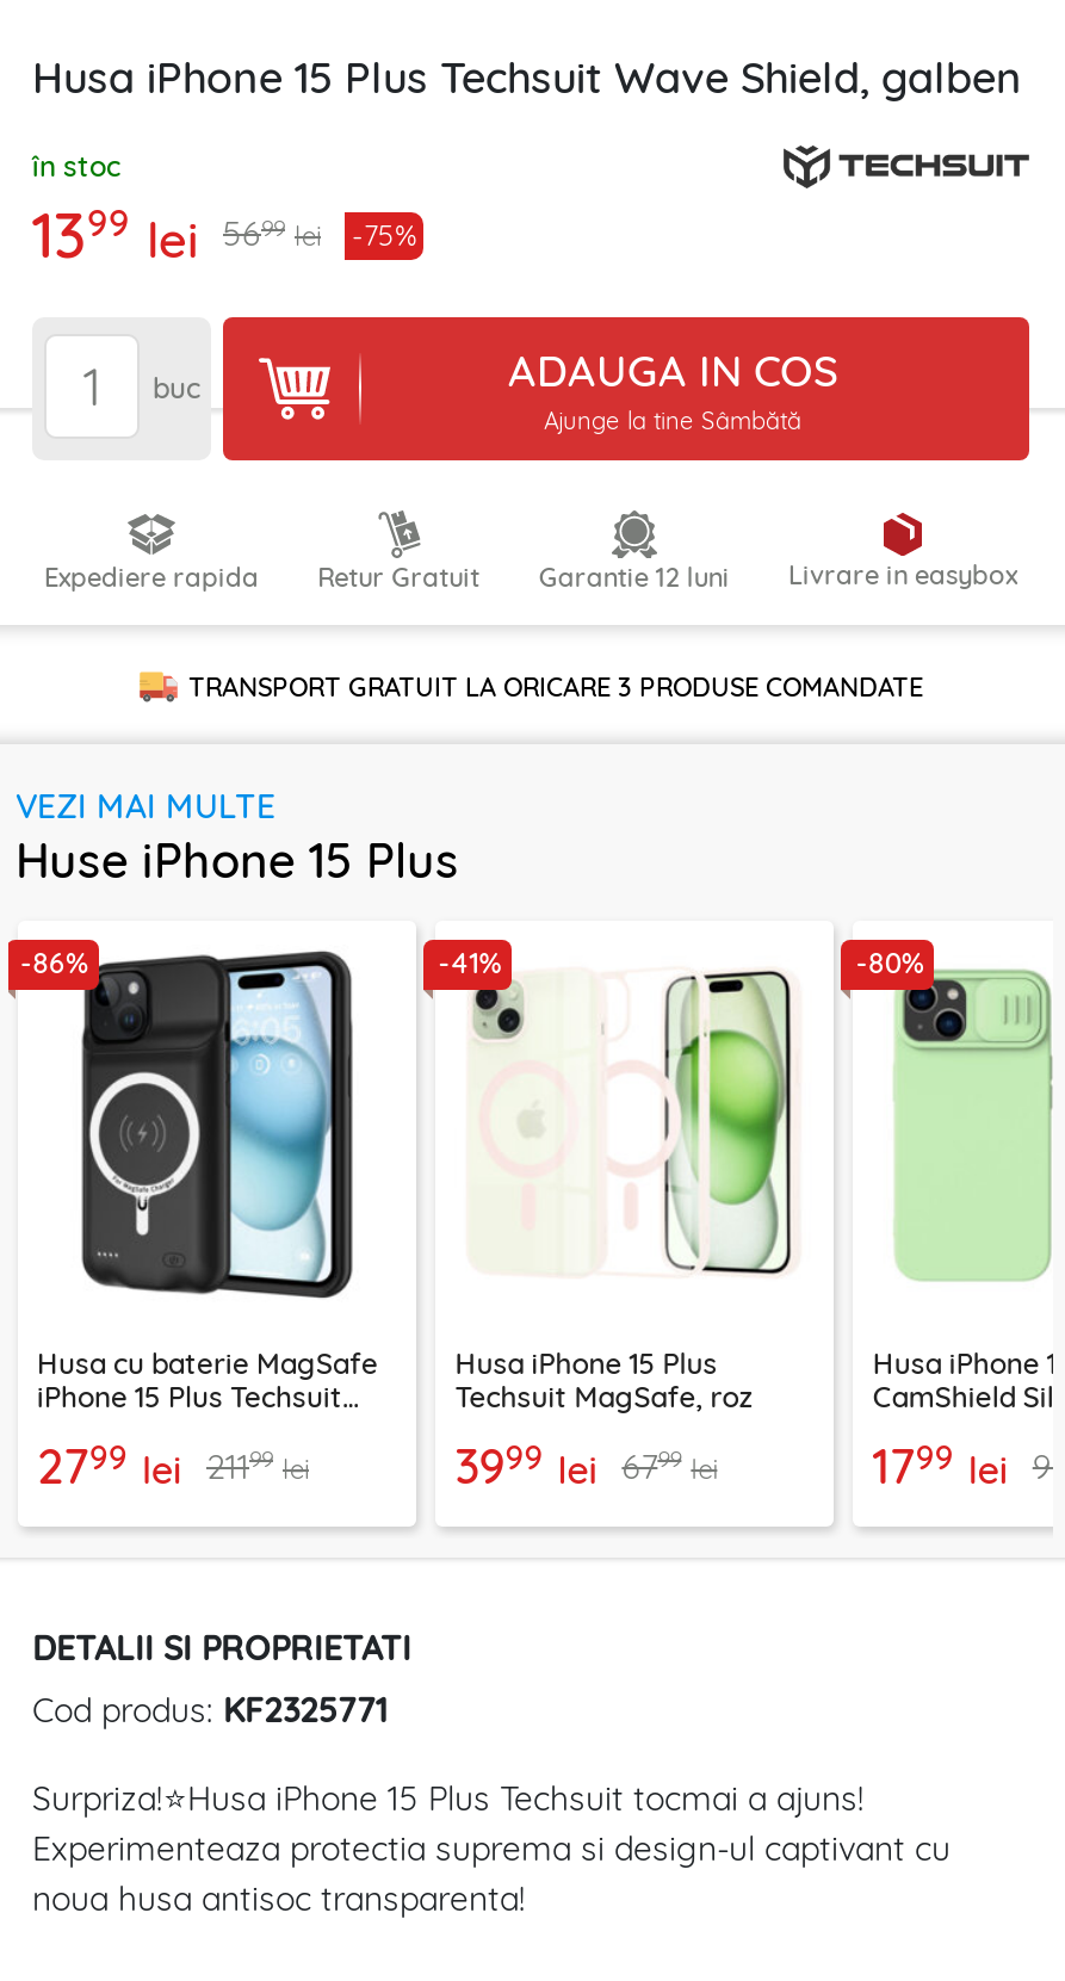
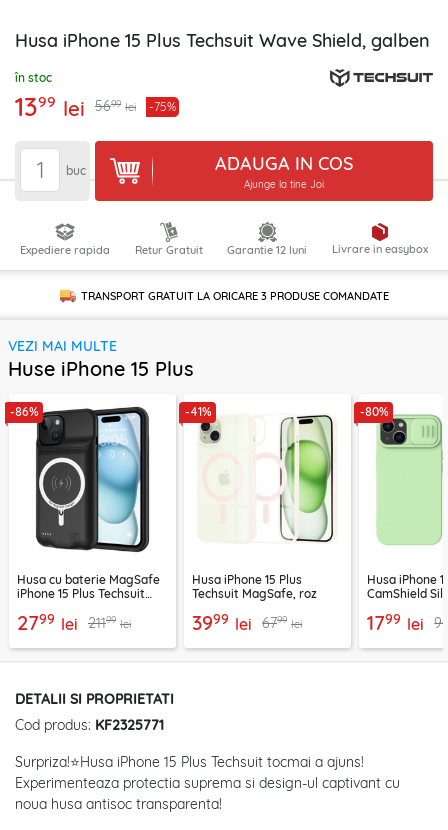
[544,406,801,437] Ajunge la tine Sâmbătă -> [243,178,323,191] Ajunge la tine Joi

